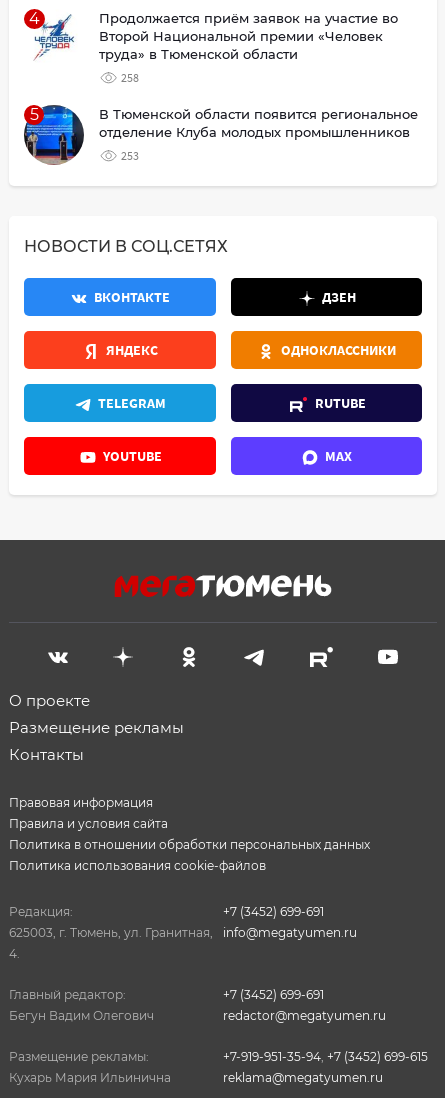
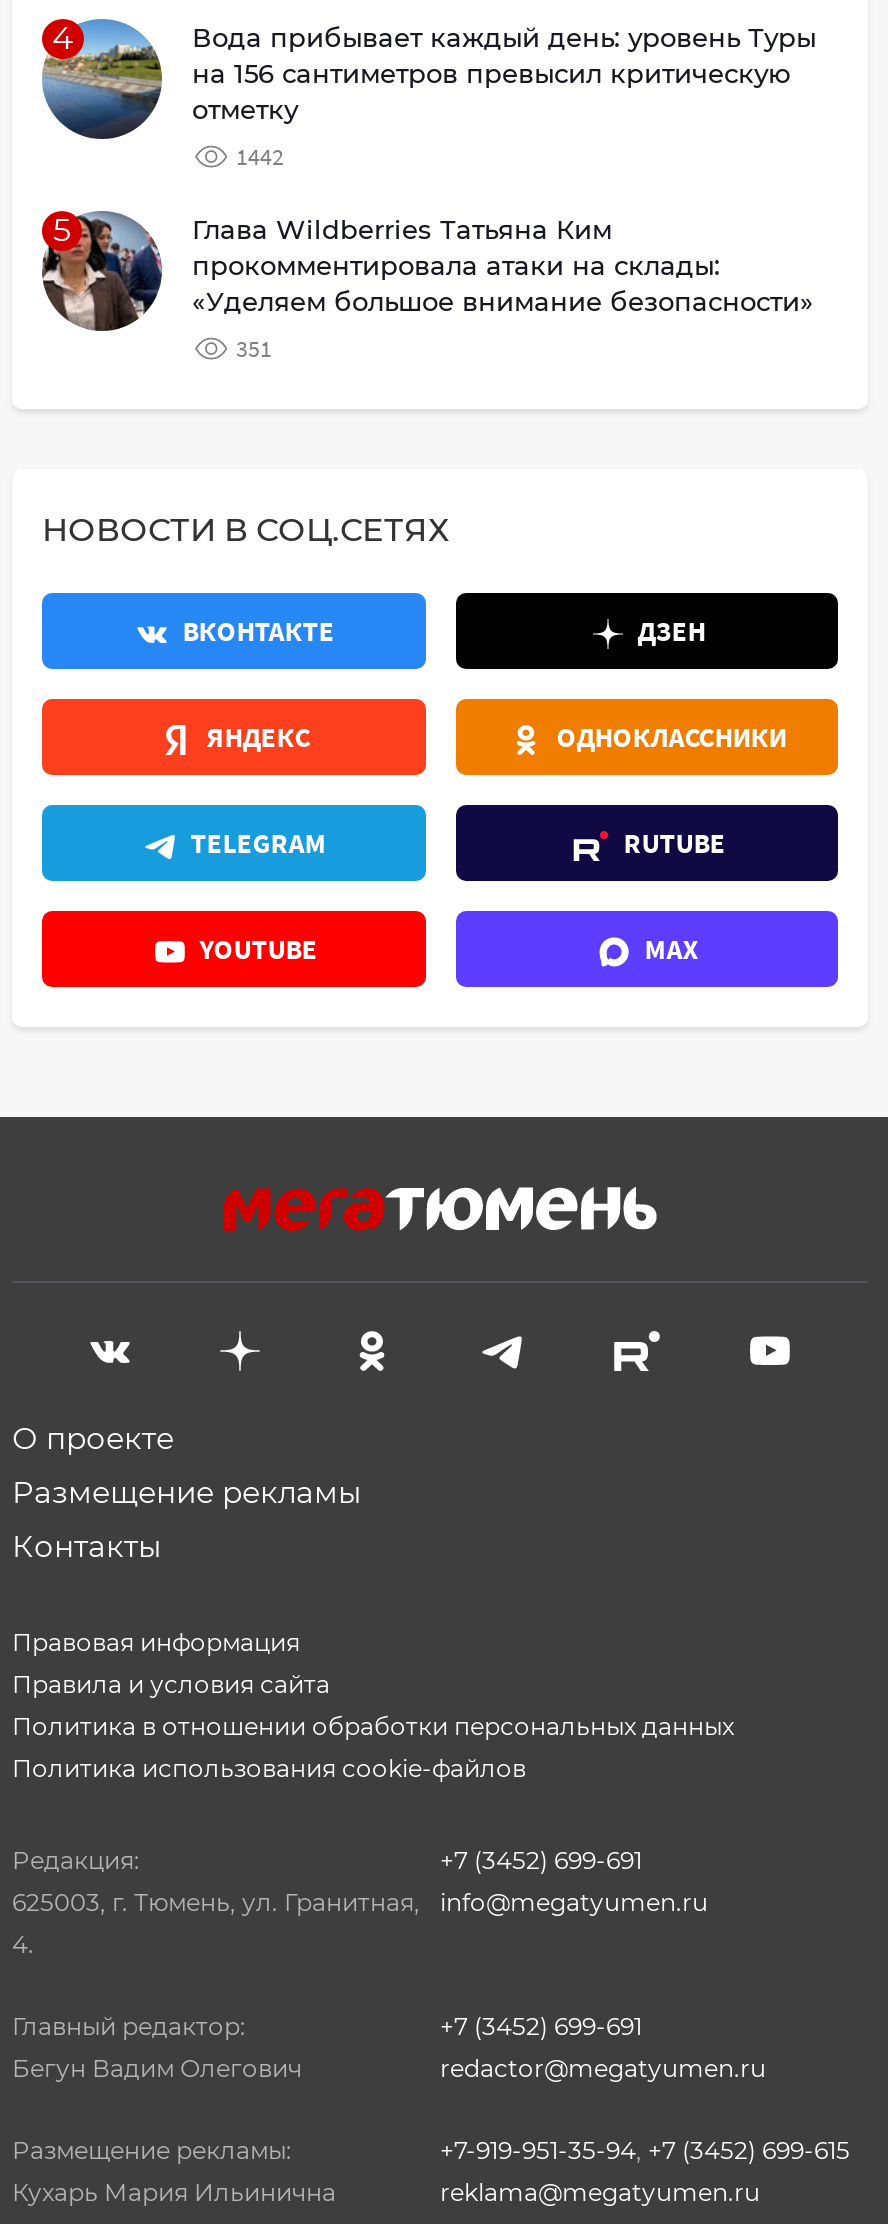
[24,9,398,69] [image] | Продолжается приём заявок на участие во | Второй Национальной премии «Человек | труда» в Тюменской области -> [40,17,816,141] [image] | Вода прибывает каждый день: уровень Туры | на 156 сантиметров превысил критическую | отметку
[121,69,139,84] 258 -> [236,140,284,170] 1442
[24,105,418,164] [image] | В Тюменской области появится региональное | отделение Клуба молодых промышленников -> [42,211,814,331] [image] | Глава Wildberries Татьяна Ким | прокомментировала атаки на склады: | «Уделяем большое внимание безопасности»
[121,148,139,163] 253 -> [236,332,272,362] 351

